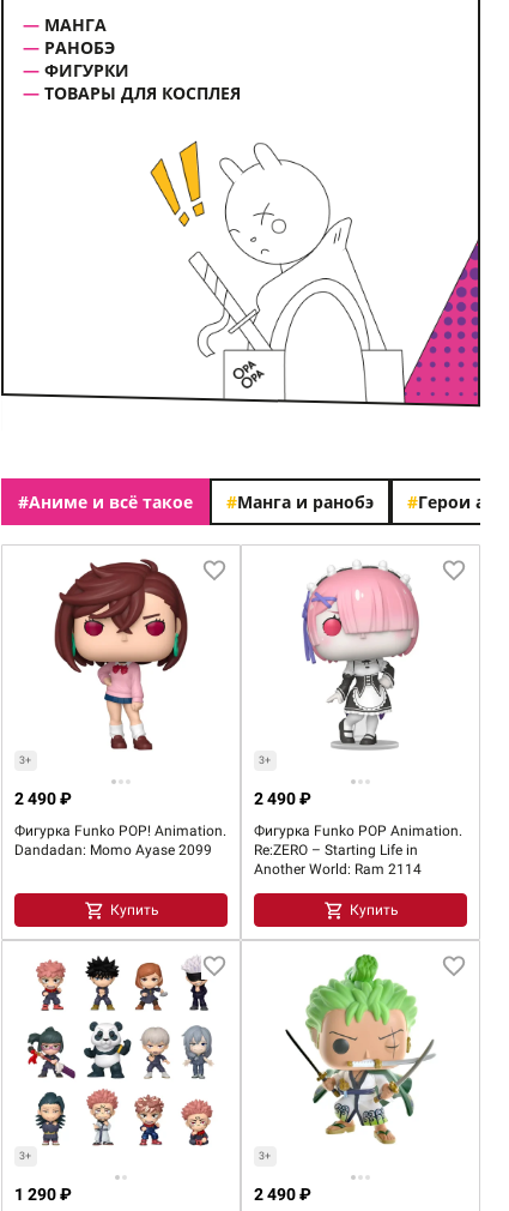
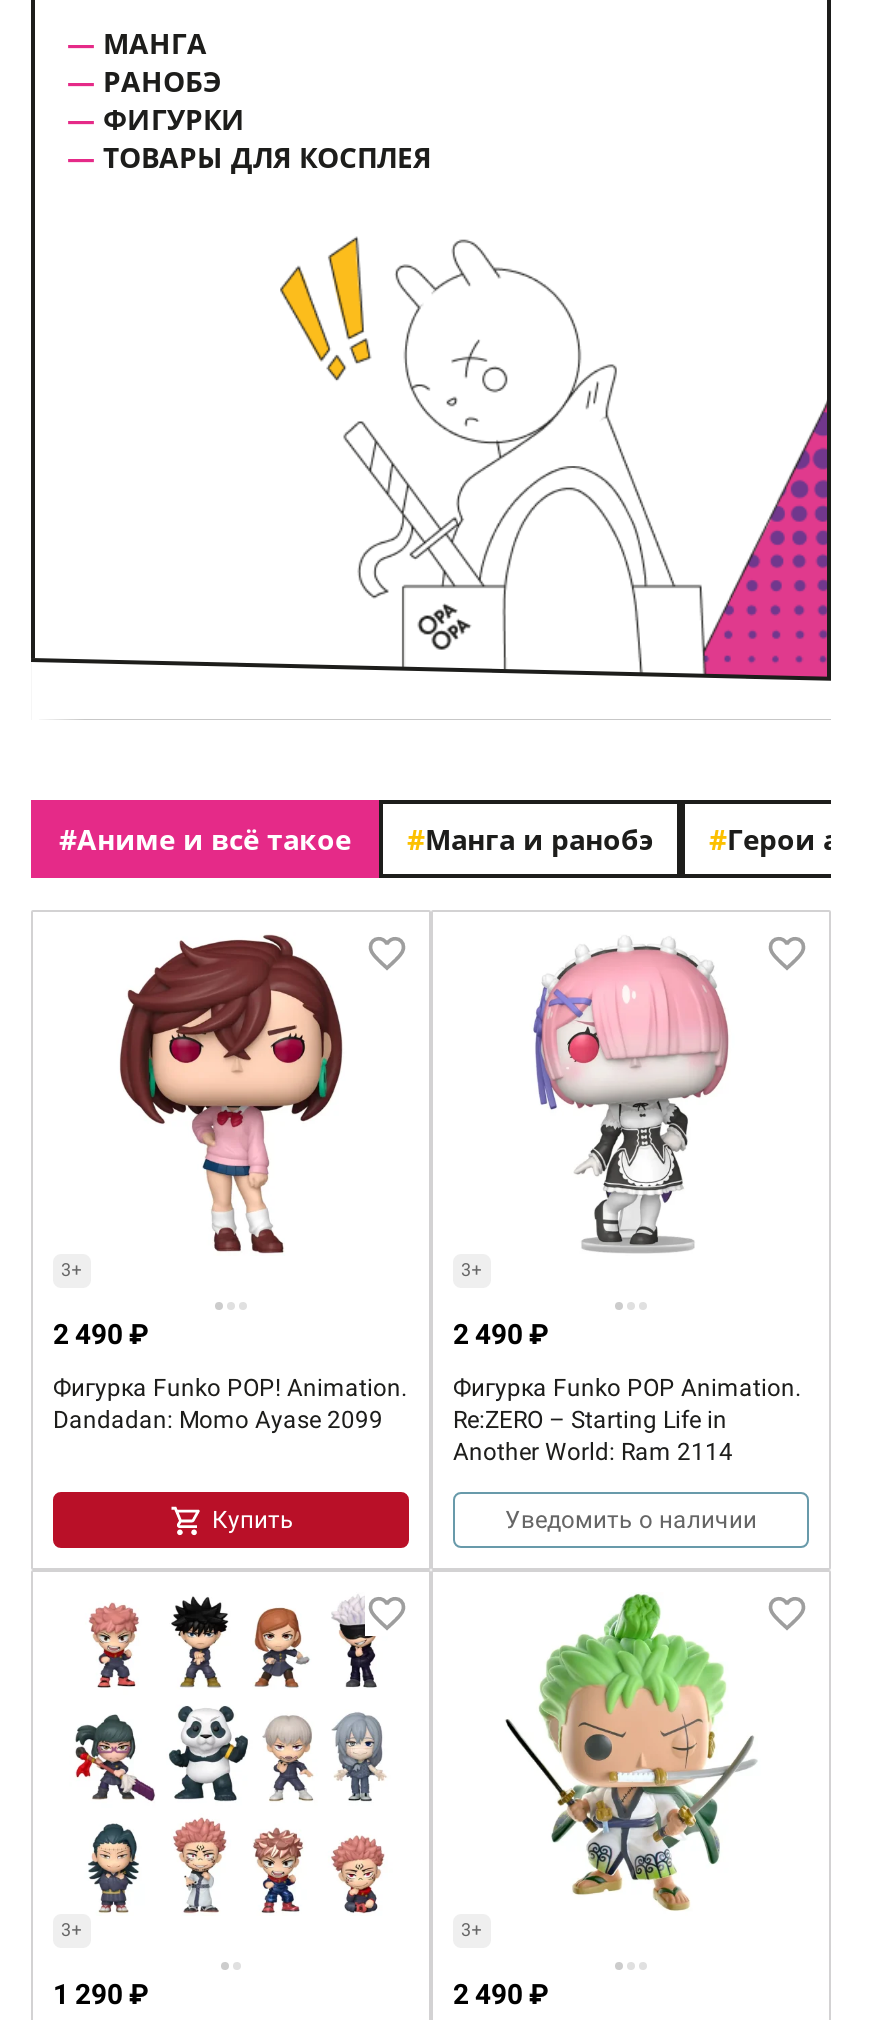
[349,901,398,918] Купить -> [505,1506,757,1534] Уведомить о наличии

